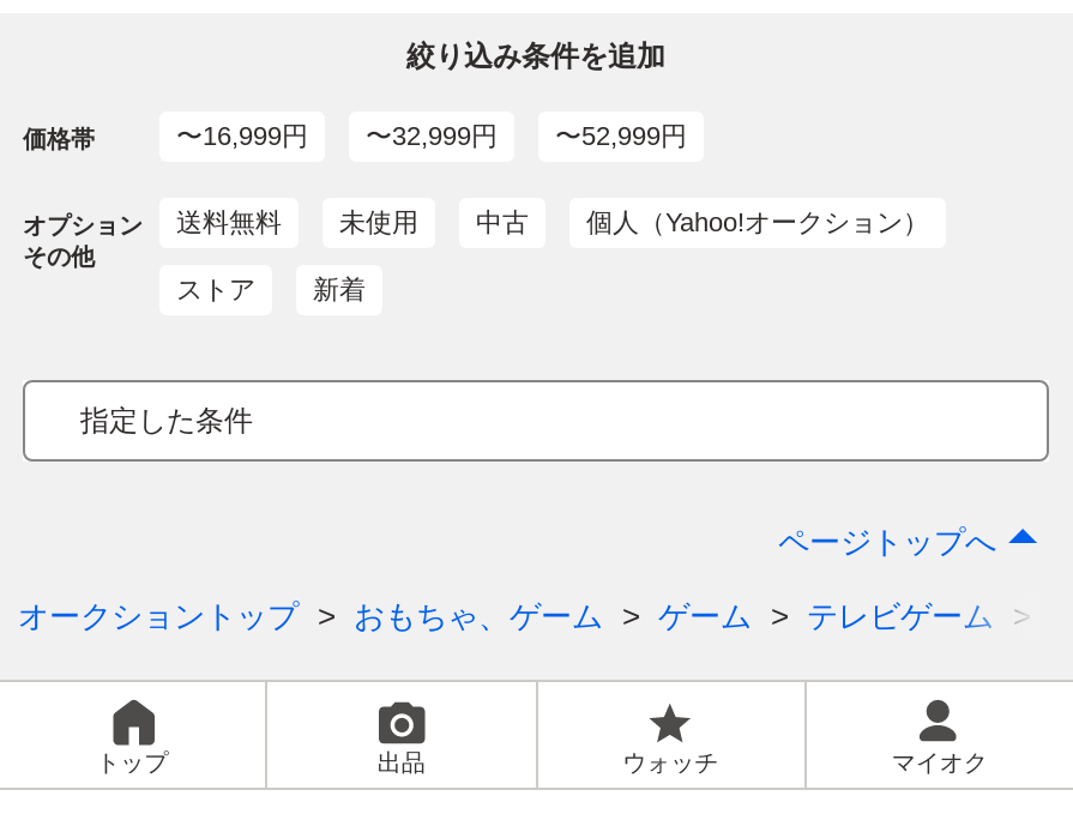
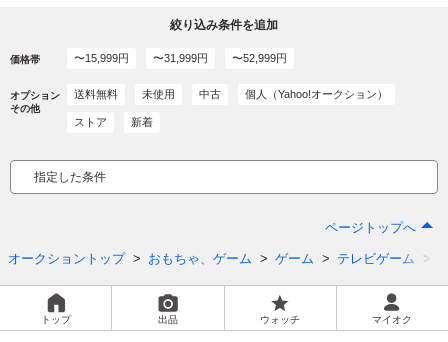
[176,121,308,149] 〜16,999円 -> [74,52,129,64] 〜15,999円
[366,121,498,149] 〜32,999円 -> [153,52,208,64] 〜31,999円

